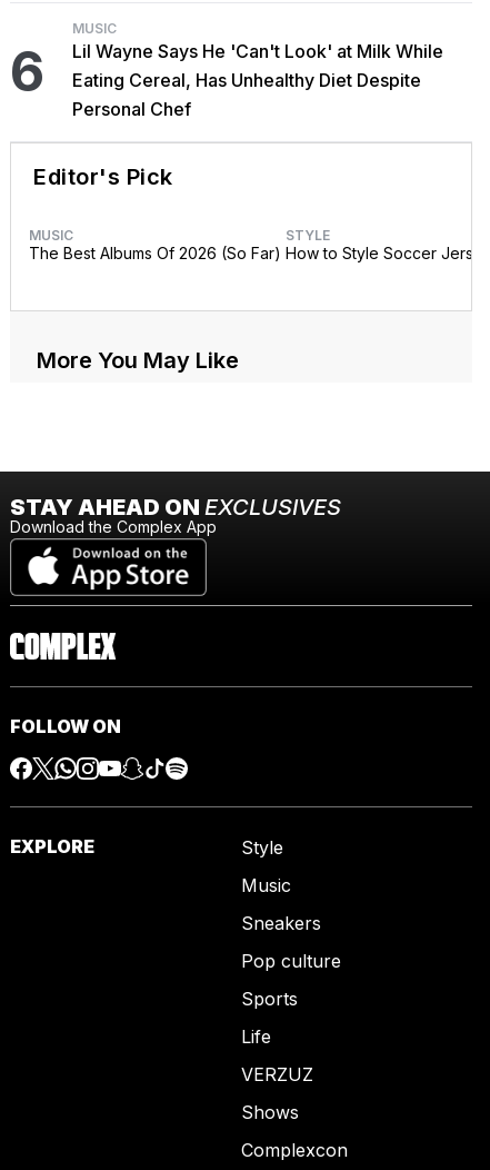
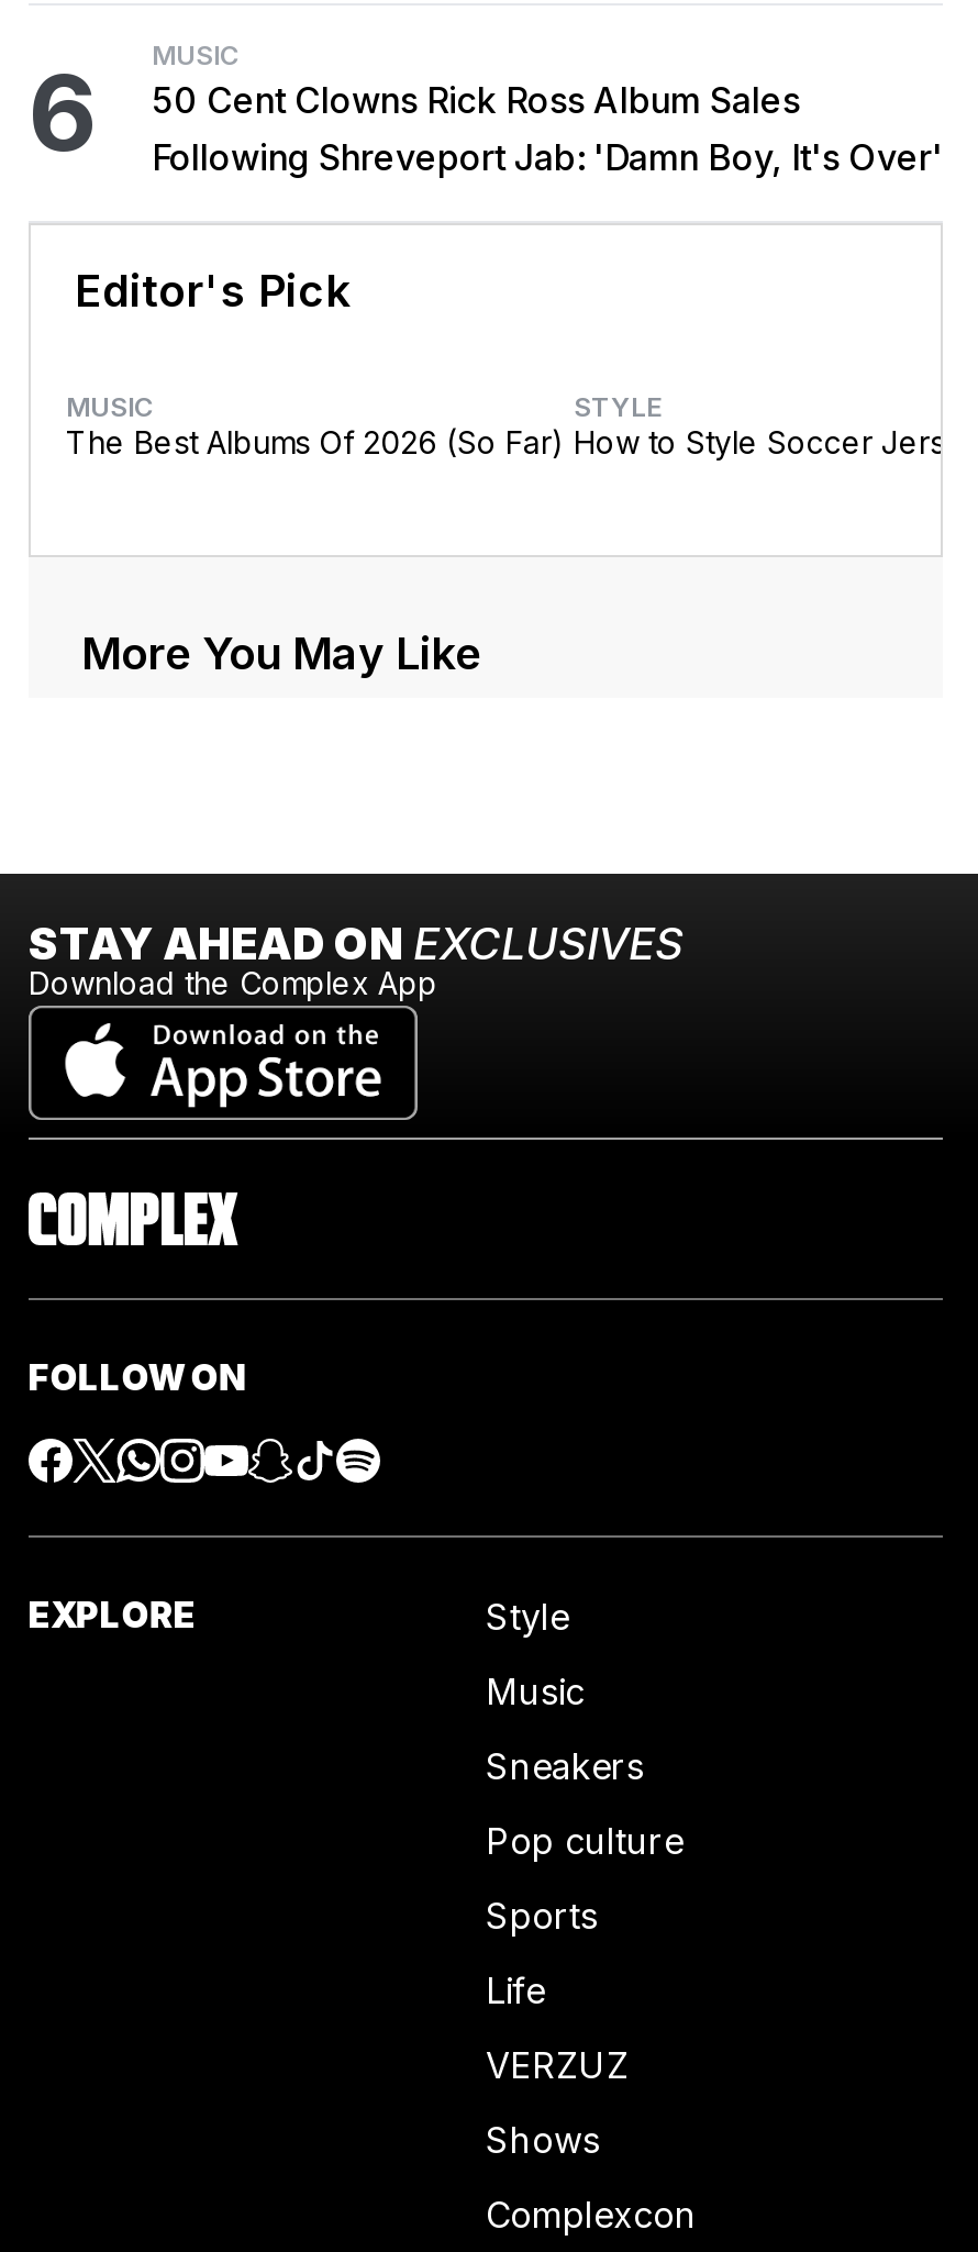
[72,40,443,120] Lil Wayne Says He 'Can't Look' at Milk While | Eating Cereal, Has Unhealthy Diet Despite | Personal Chef -> [152,78,943,179] 50 Cent Clowns Rick Ross Album Sales | Following Shreveport Jab: 'Damn Boy, It's Over'

